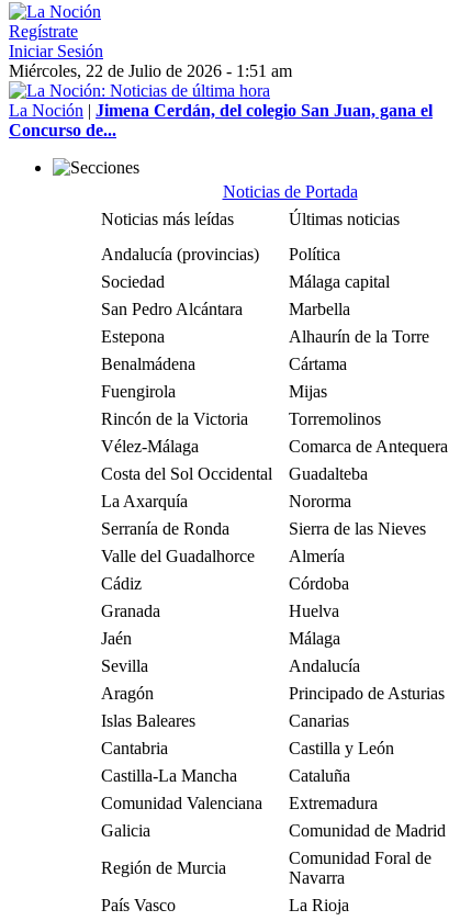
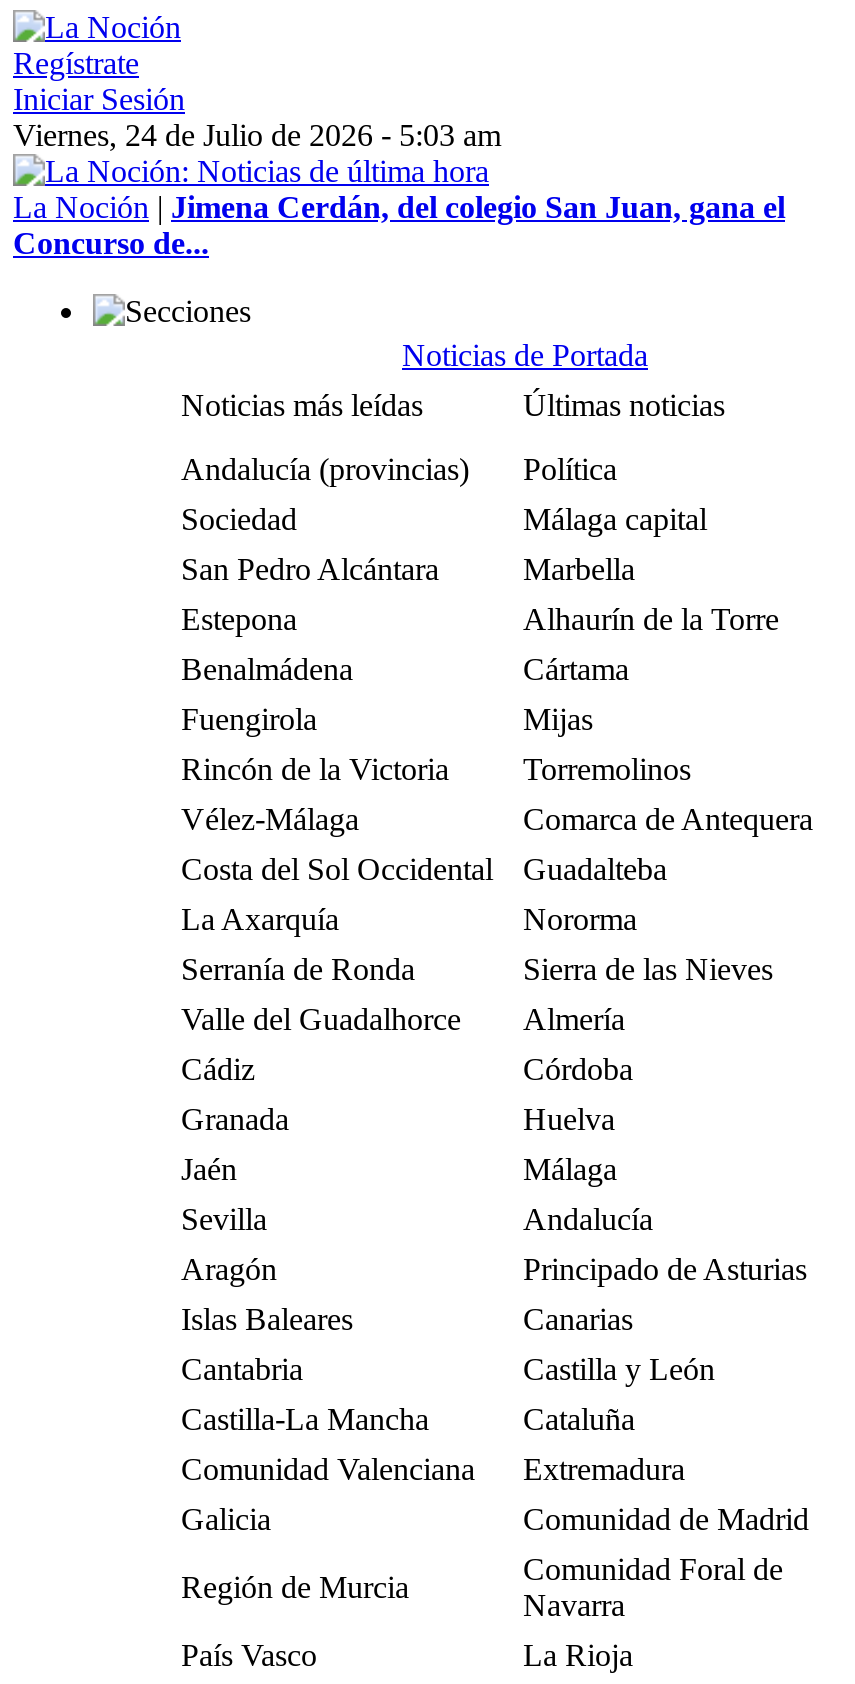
[9,61,292,80] Miércoles, 22 de Julio de 2026 - 1:51 am -> [13,118,501,152] Viernes, 24 de Julio de 2026 - 5:03 am

